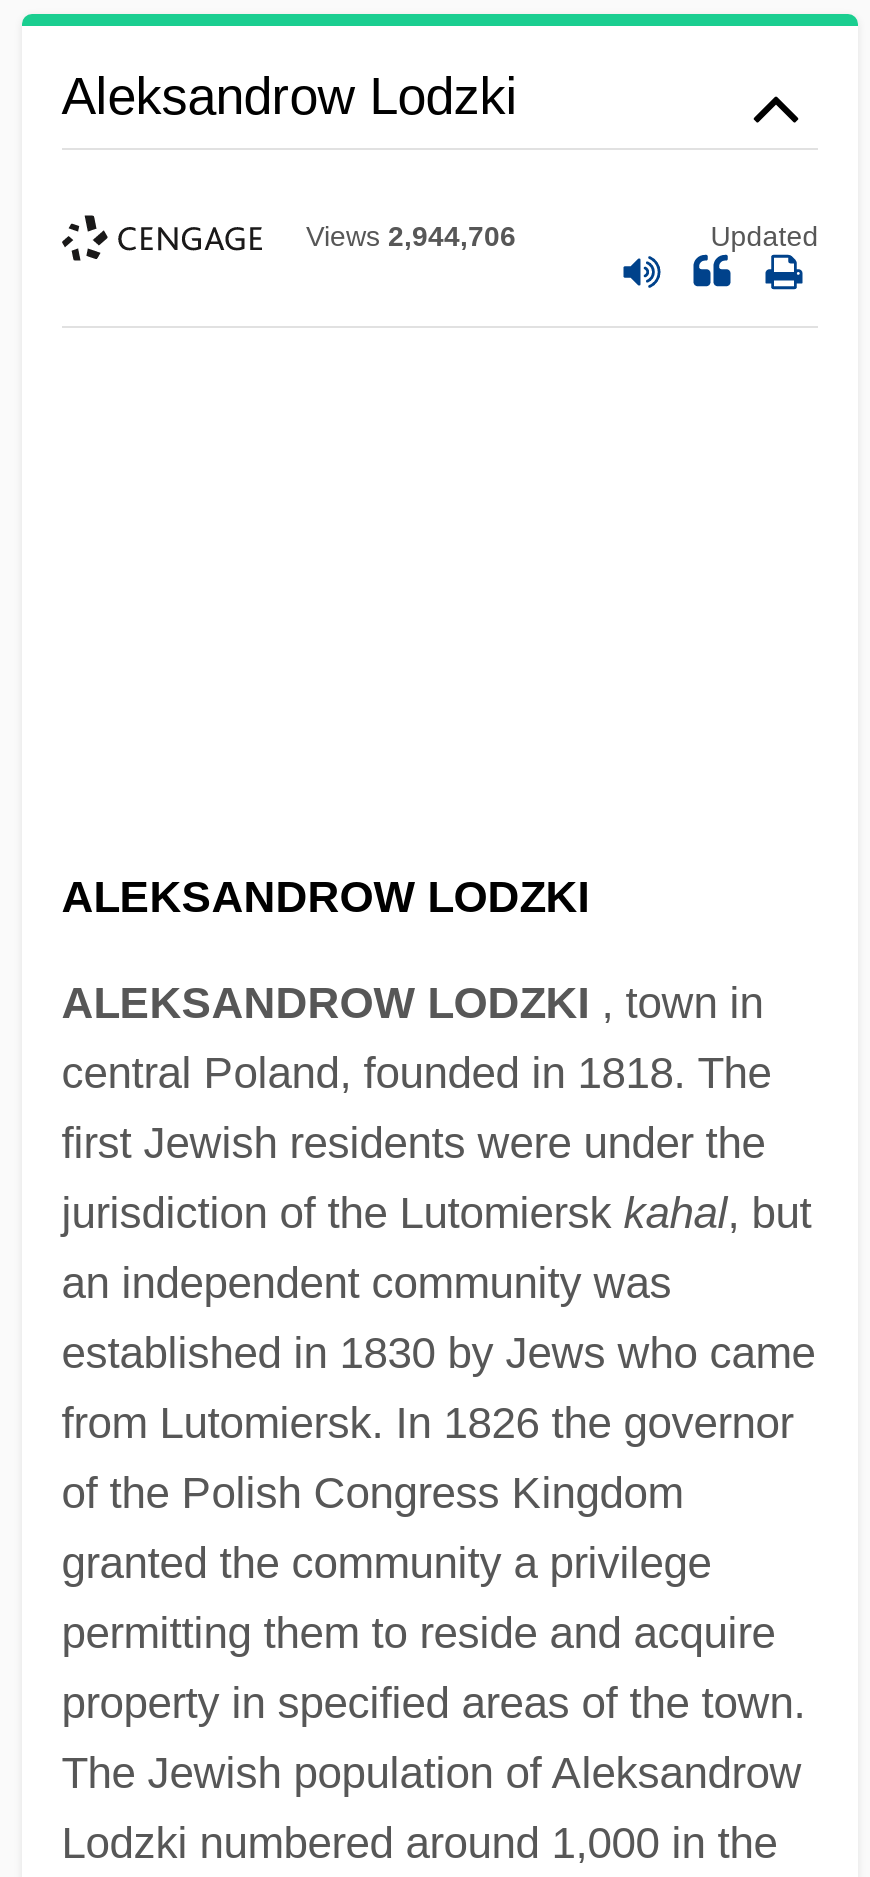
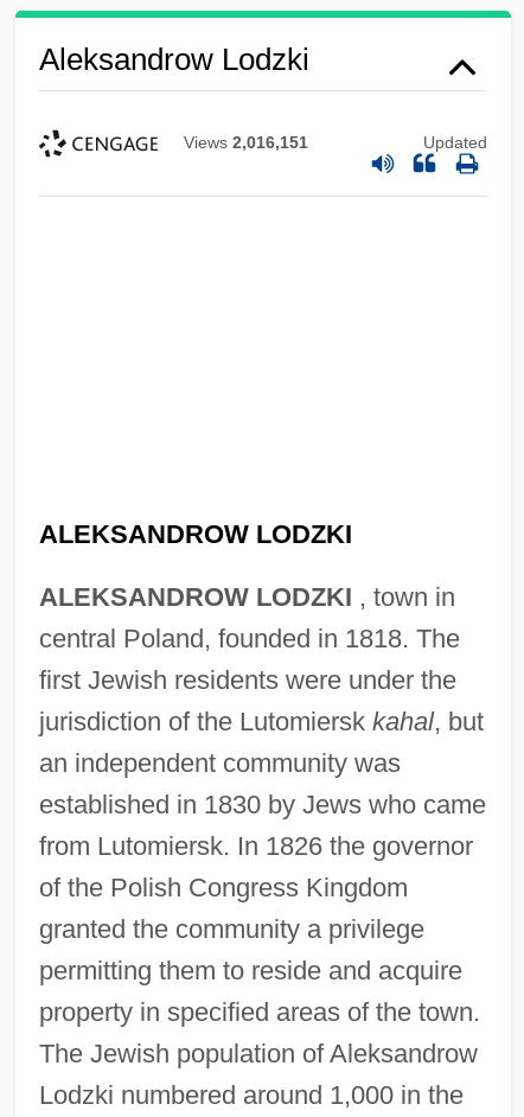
[306,221,516,253] Views 2,944,706 -> [184,133,308,152] Views 2,016,151

